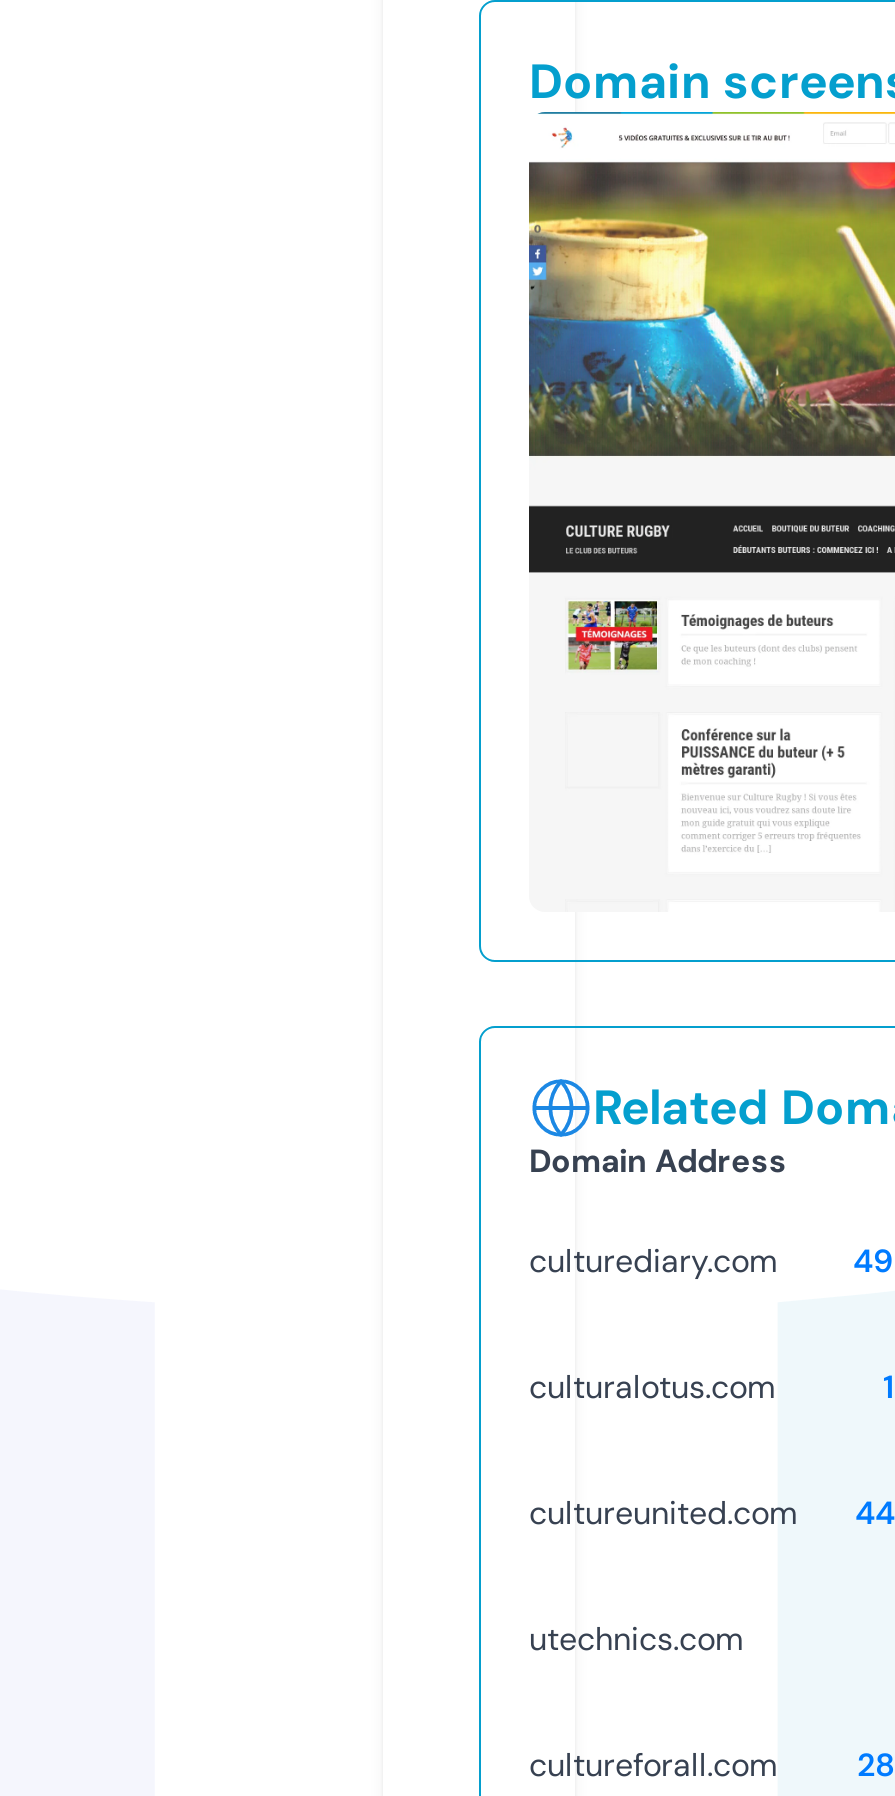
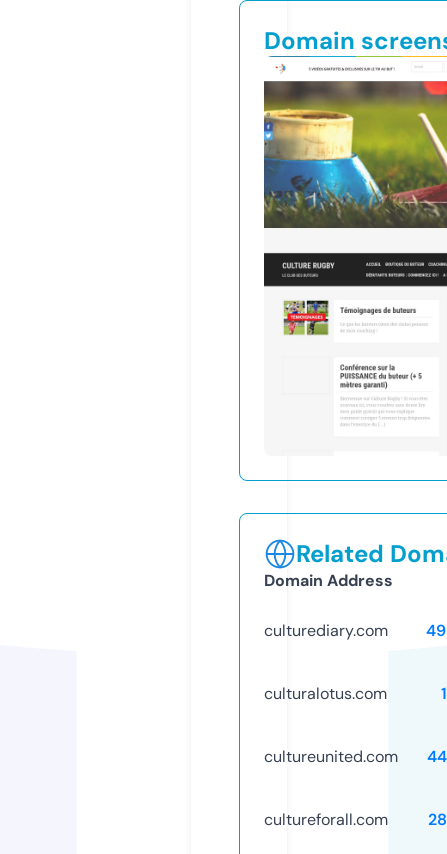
[529,1618,743,1660] utechnics.com -> none

